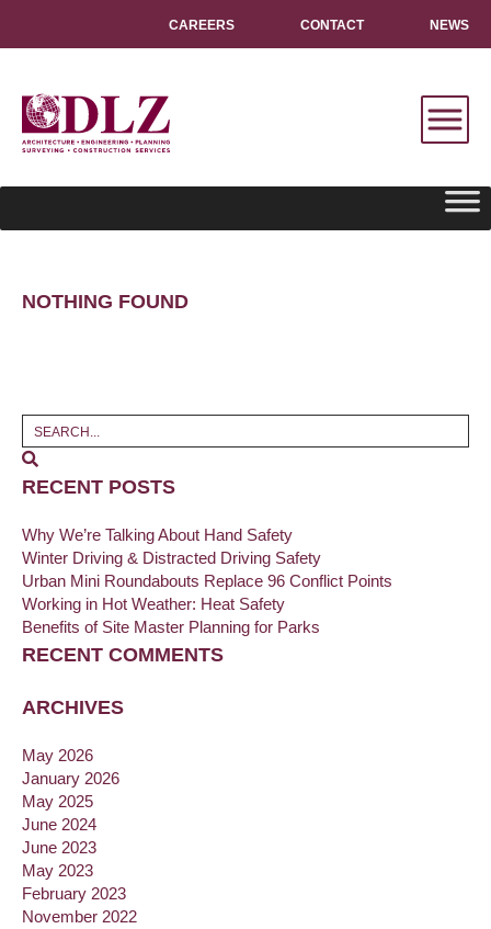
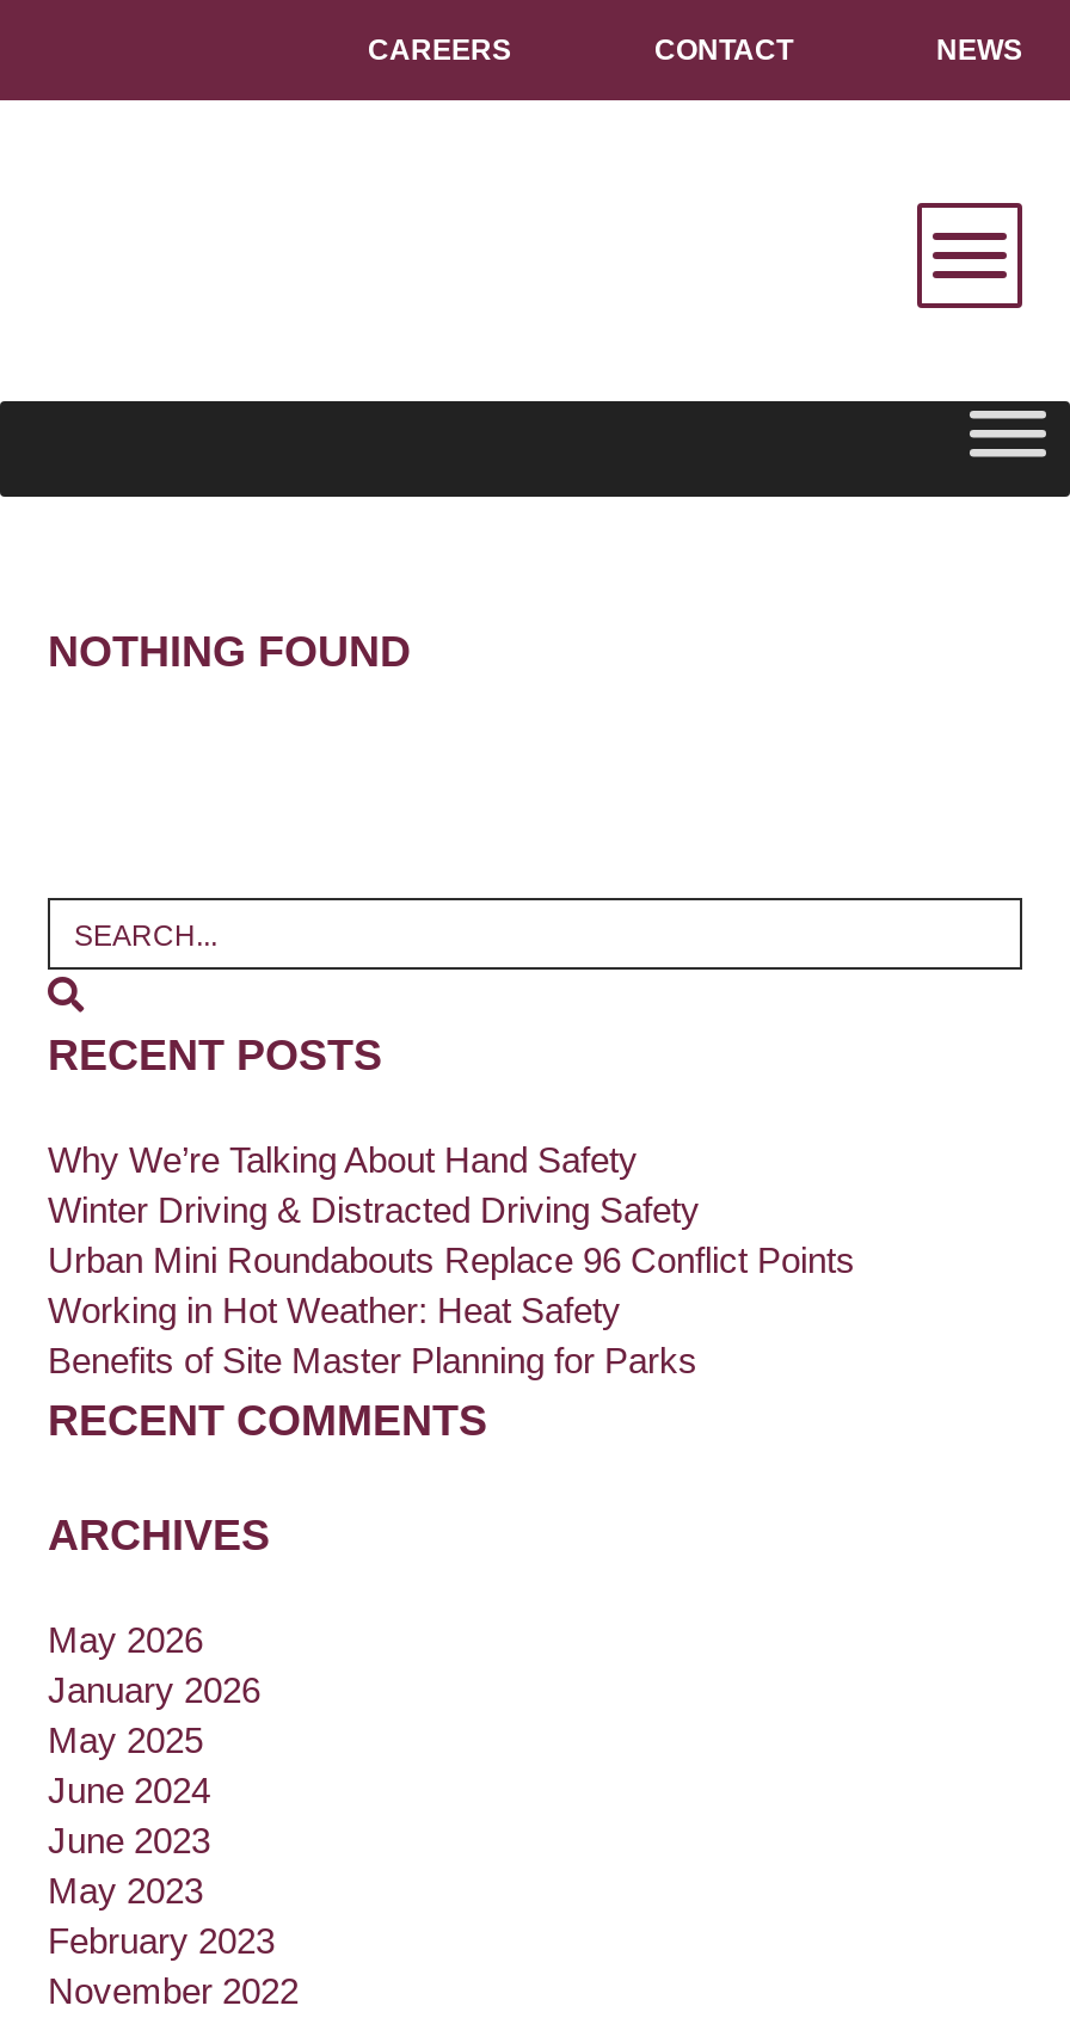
[21,93,171,154] [image] -> none

